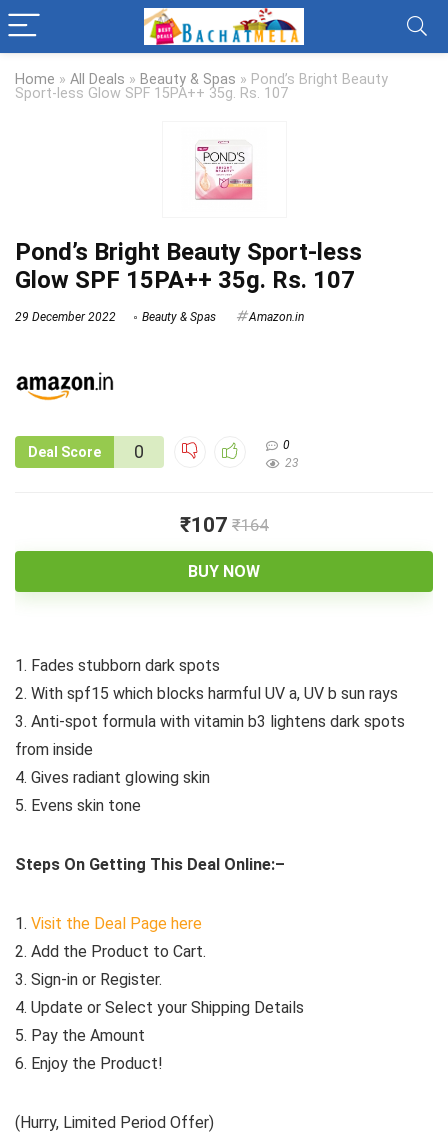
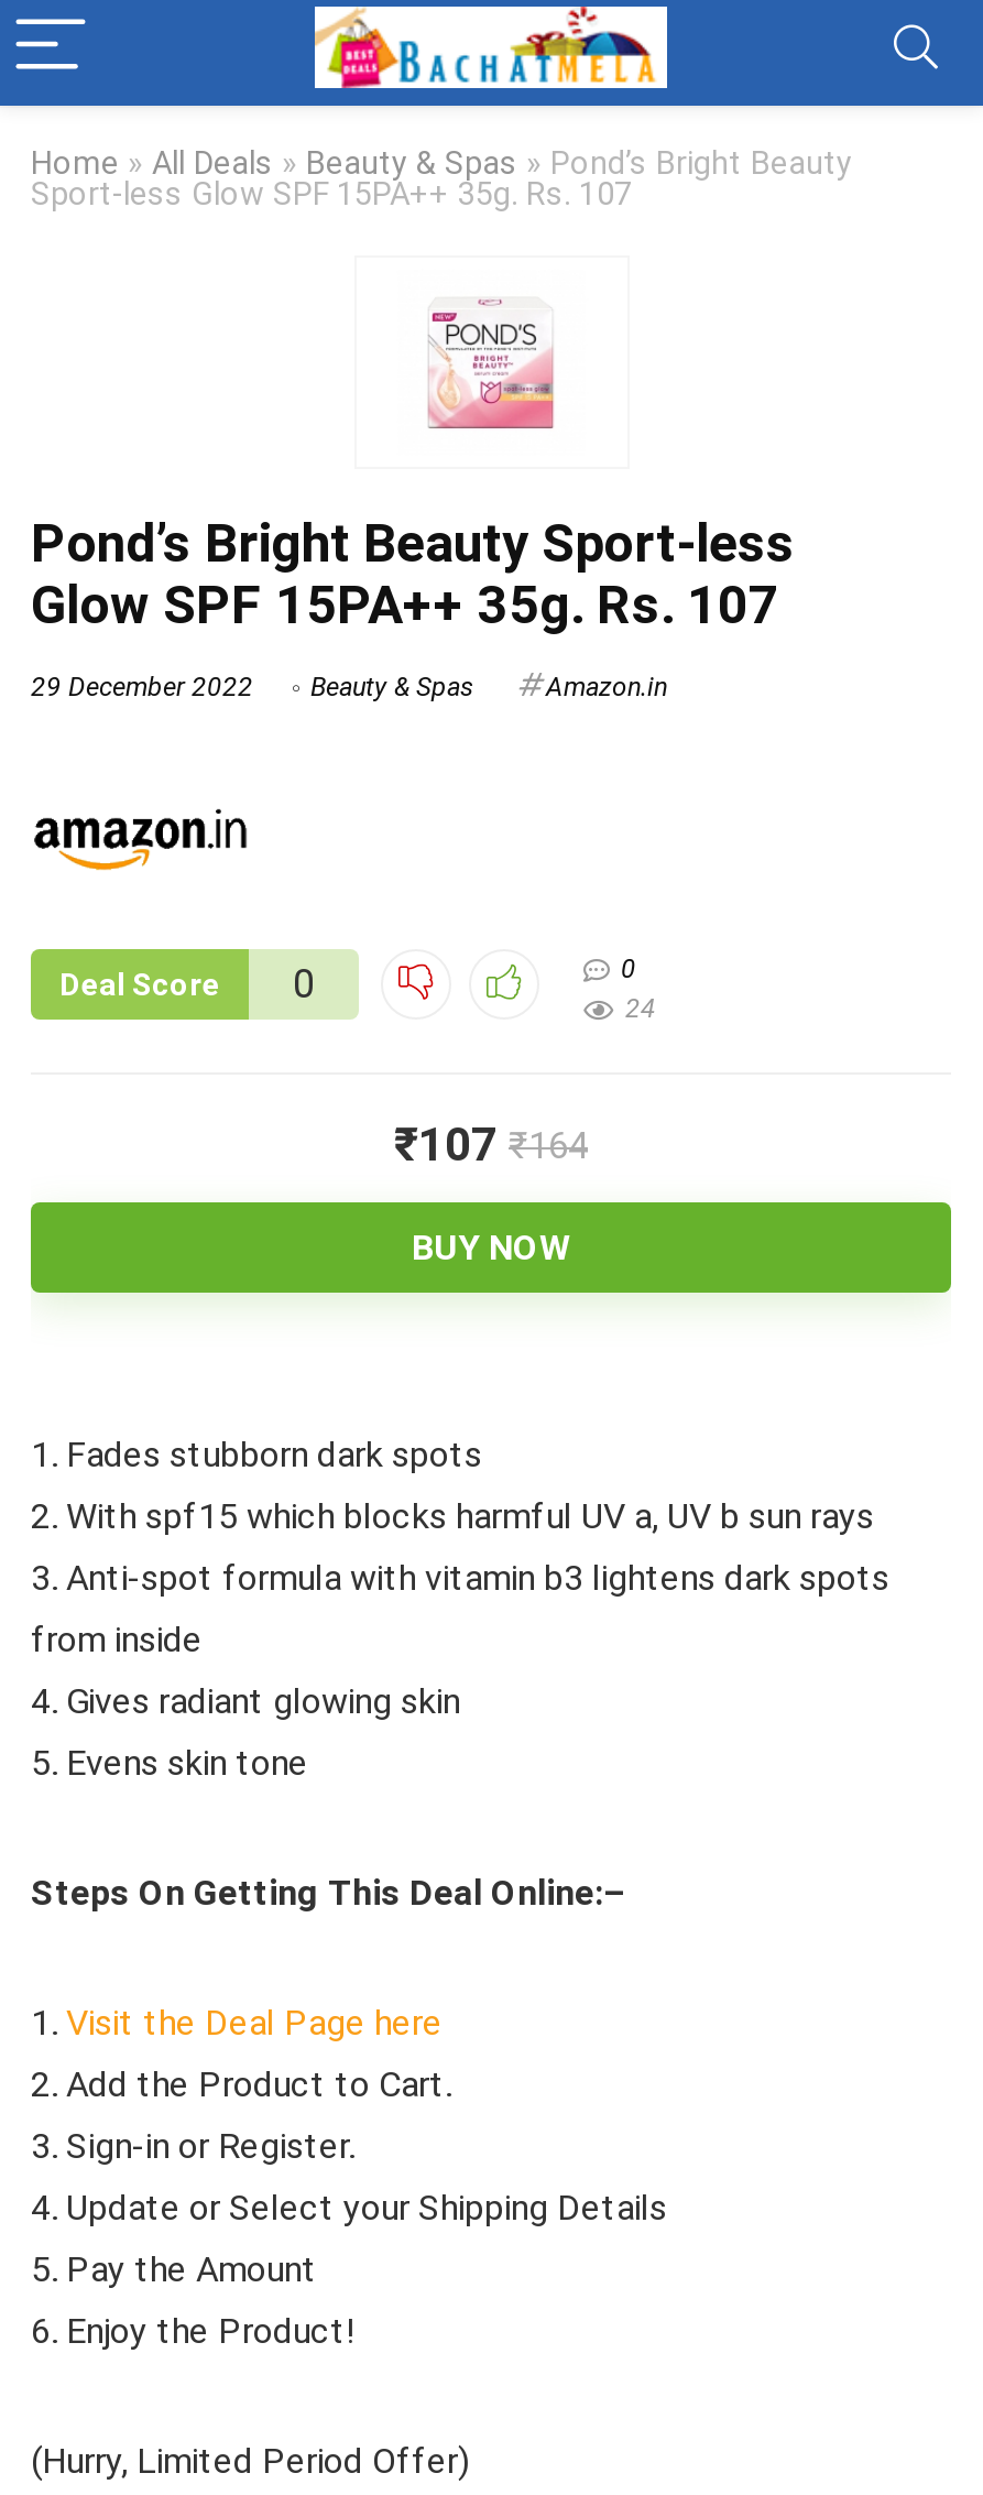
[285,456,299,470] 23 -> [625,994,656,1024] 24

